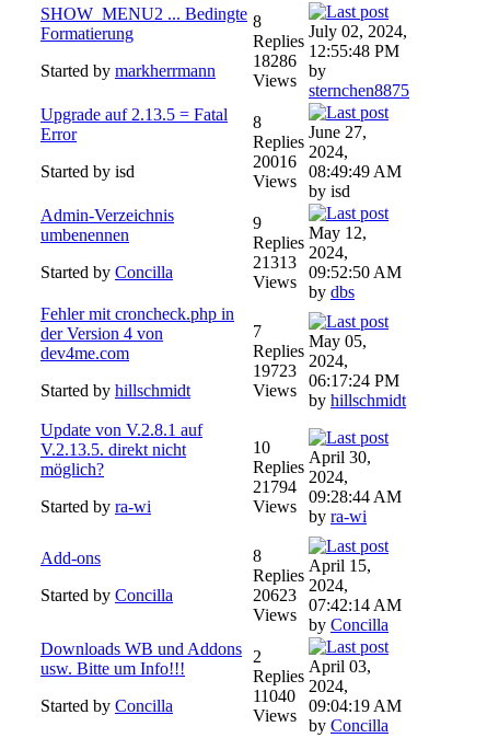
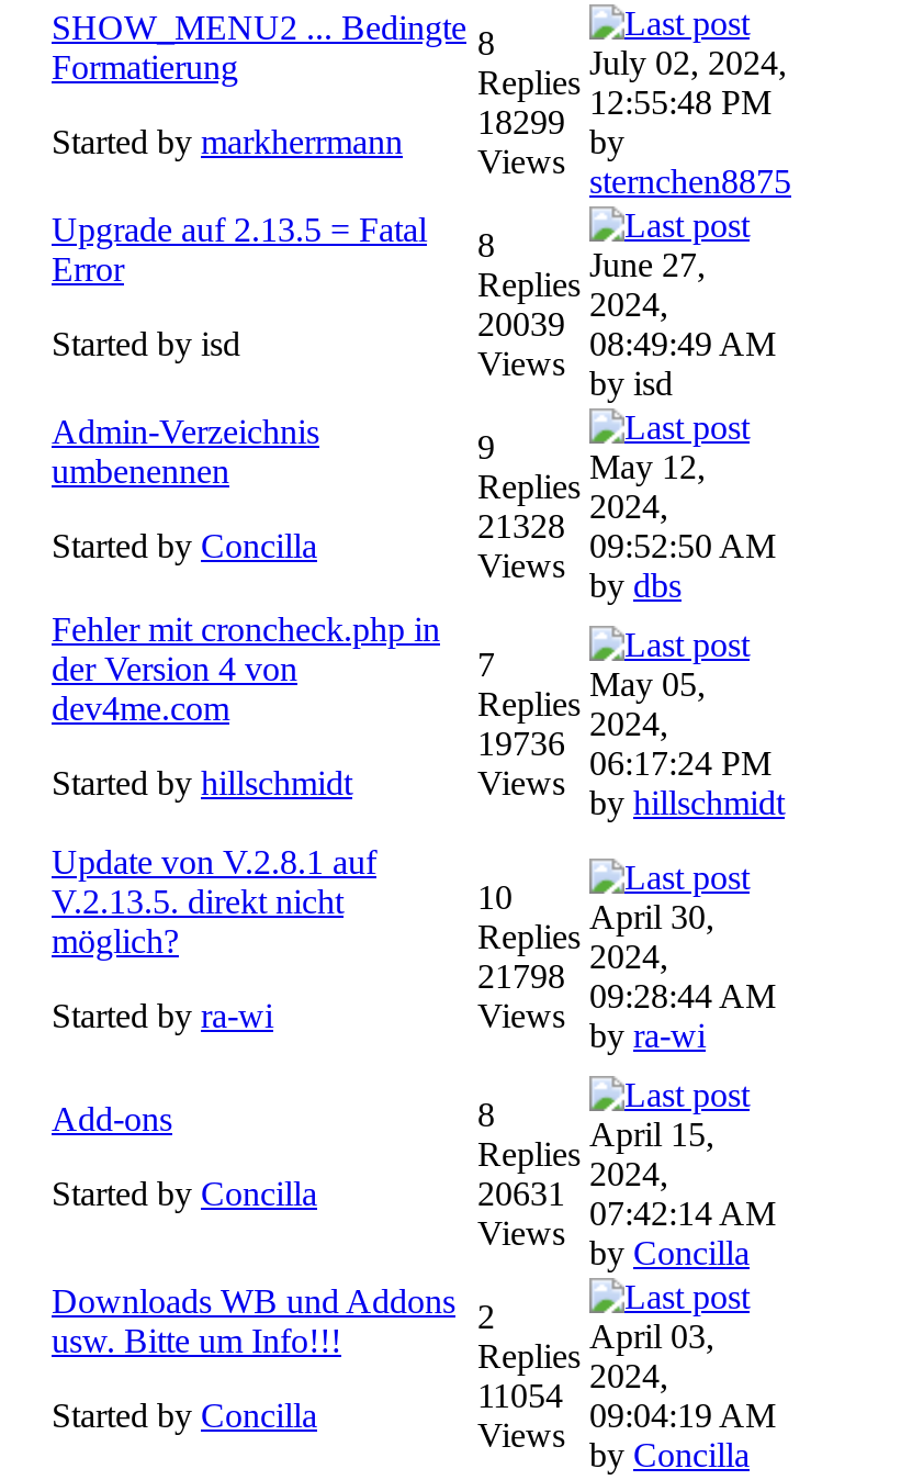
[253,51,297,70] 18286 -> [477,103,565,140] 18299
[253,152,297,171] 20016 -> [477,305,565,342] 20039
[253,253,297,271] 21313 -> [477,507,565,544] 21328
[253,361,297,380] 19723 -> [477,724,565,762] 19736
[253,477,297,496] 21794 -> [477,957,565,994] 21798
[253,586,297,604] 20623 -> [477,1174,565,1212] 20631
[253,686,295,705] 11040 -> [477,1376,563,1414] 11054

